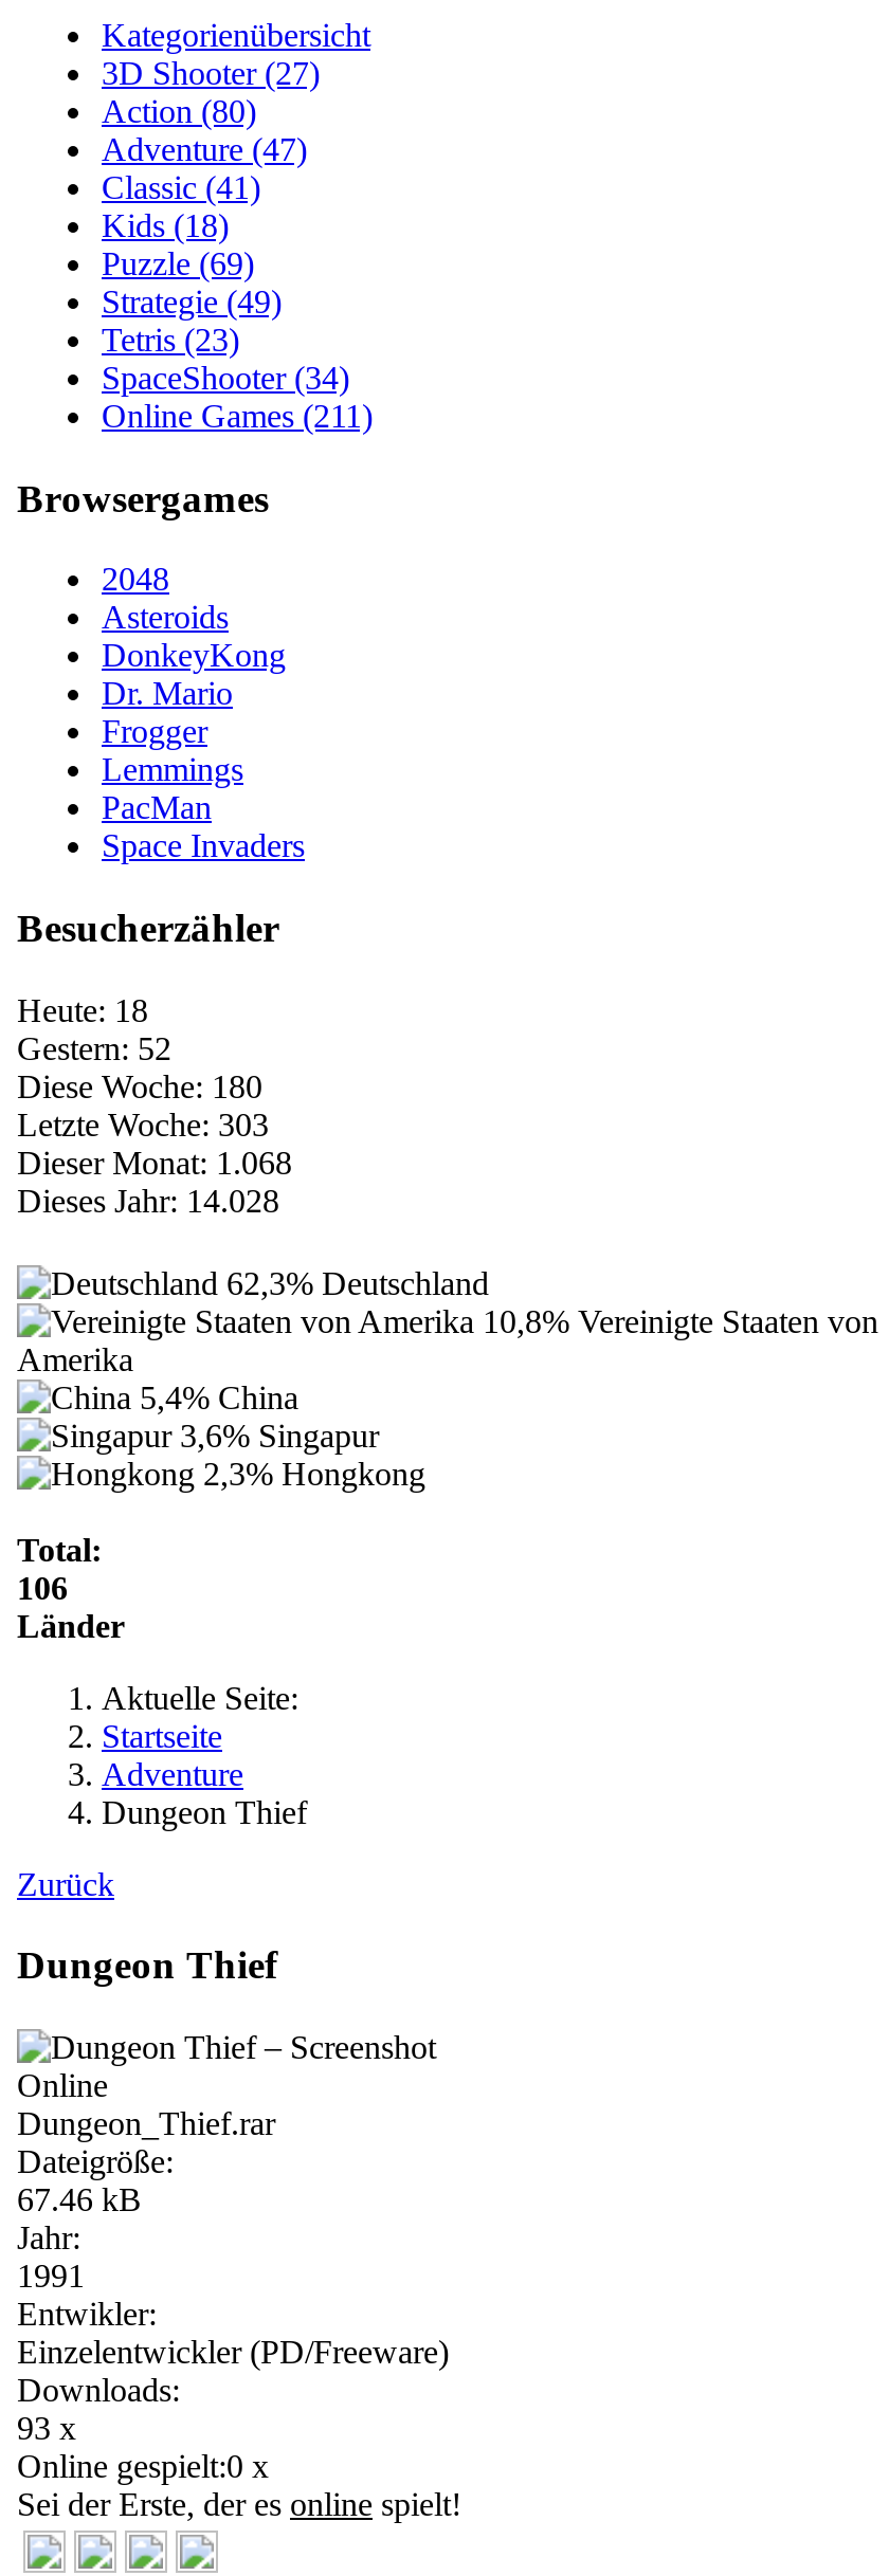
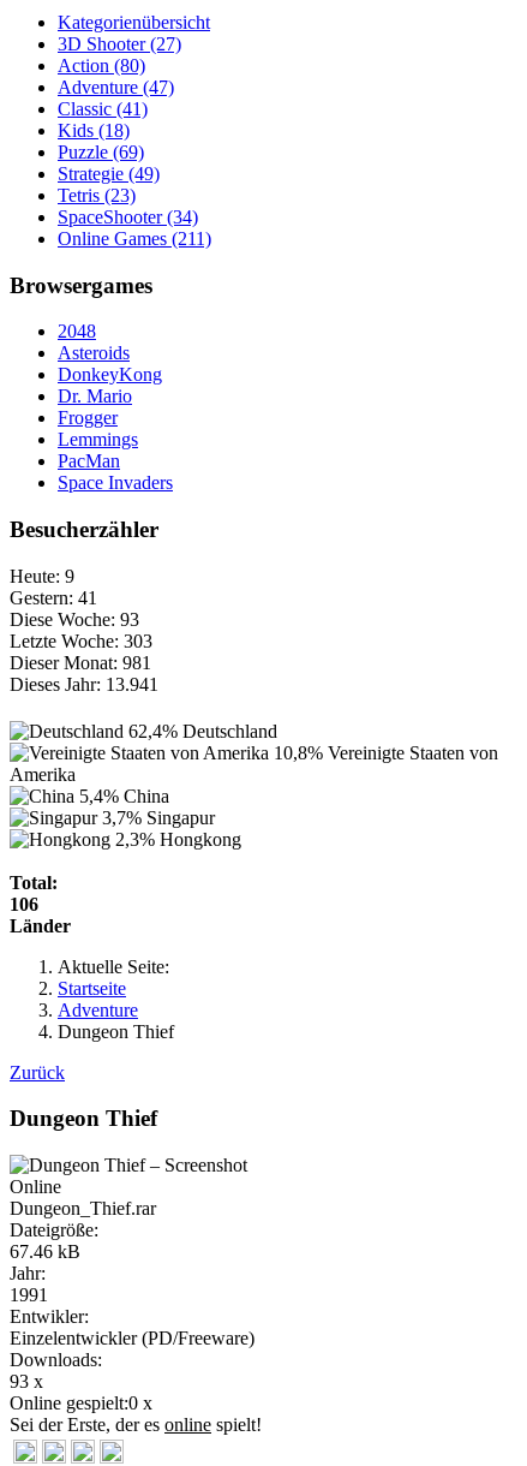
[17,992,148,1028] Heute: 18 -> [10,566,74,586] Heute: 9
[17,1030,171,1066] Gestern: 52 -> [10,587,97,608] Gestern: 41
[17,1068,262,1104] Diese Woche: 180 -> [10,609,139,629] Diese Woche: 93
[17,1144,292,1180] Dieser Monat: 1.068 -> [10,652,151,673] Dieser Monat: 981
[17,1182,279,1218] Dieses Jahr: 14.028 -> [10,674,158,694] Dieses Jahr: 13.941
[226,1265,489,1301] 62,3% Deutschland -> [128,721,277,741] 62,4% Deutschland
[180,1417,379,1453] 3,6% Singapur -> [102,807,215,828] 3,7% Singapur

